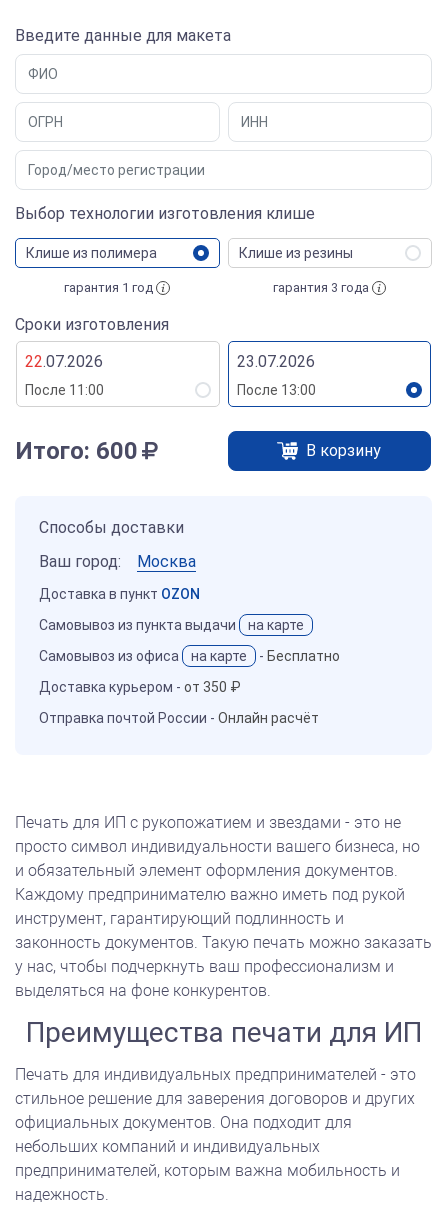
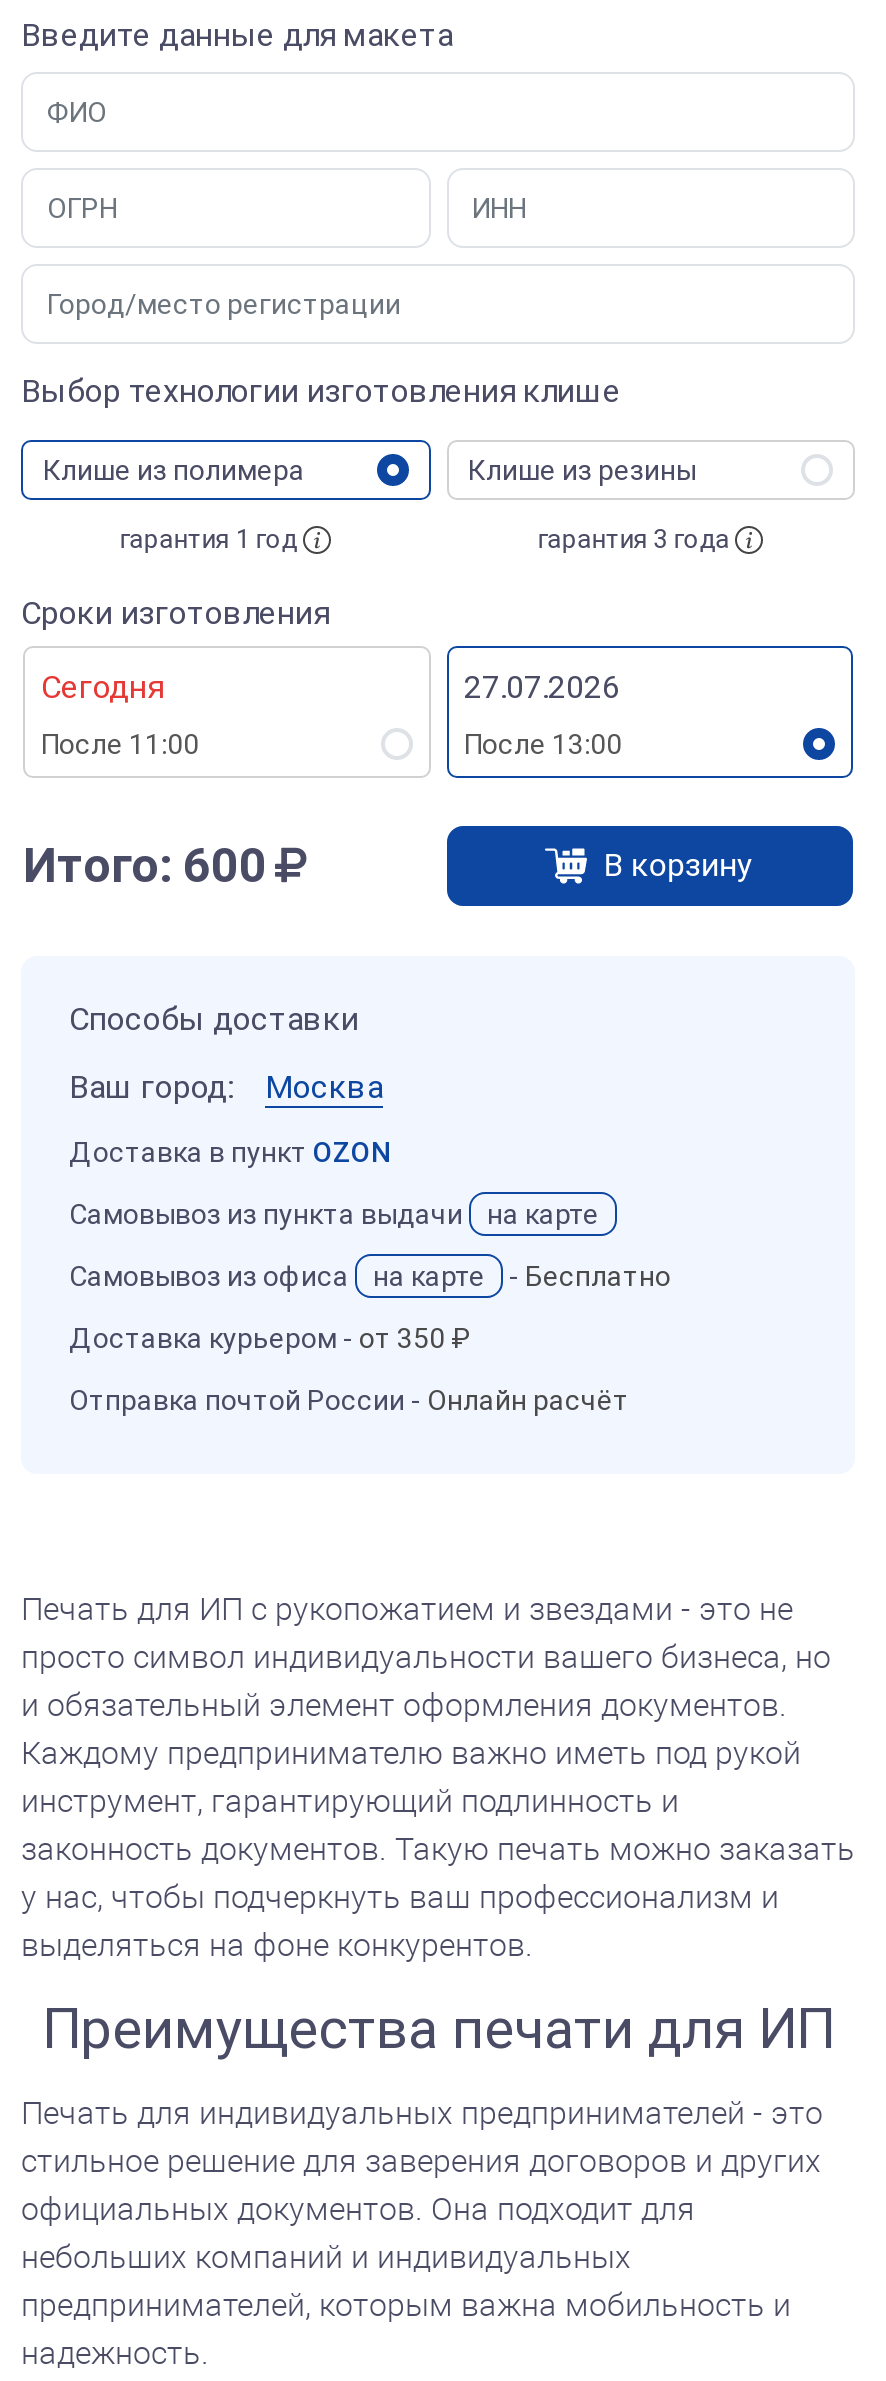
[25,352,103,371] 22.07.2026 -> [41,668,163,706] Сегодня
[236,352,314,371] 23.07.2026 -> [464,668,620,706] 27.07.2026

